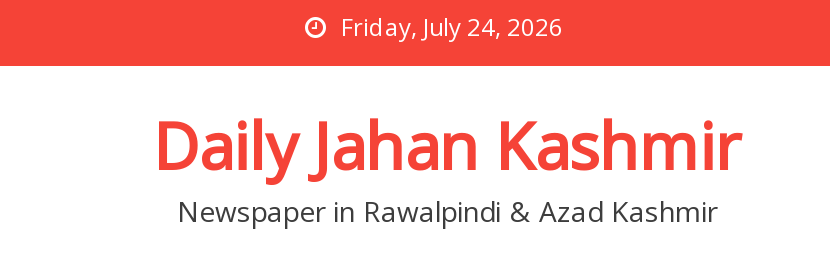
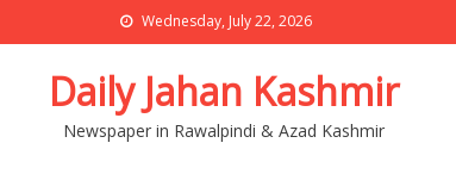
[341,10,563,44] Friday, July 24, 2026 -> [142,11,312,31] Wednesday, July 22, 2026

